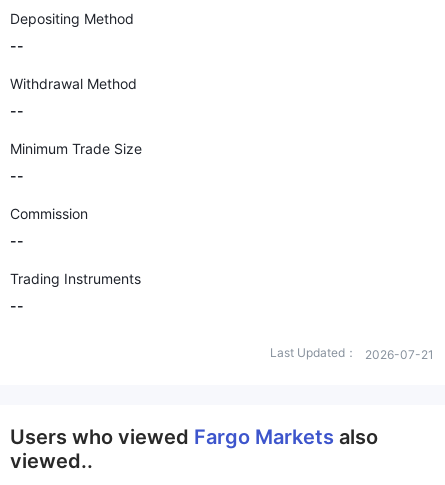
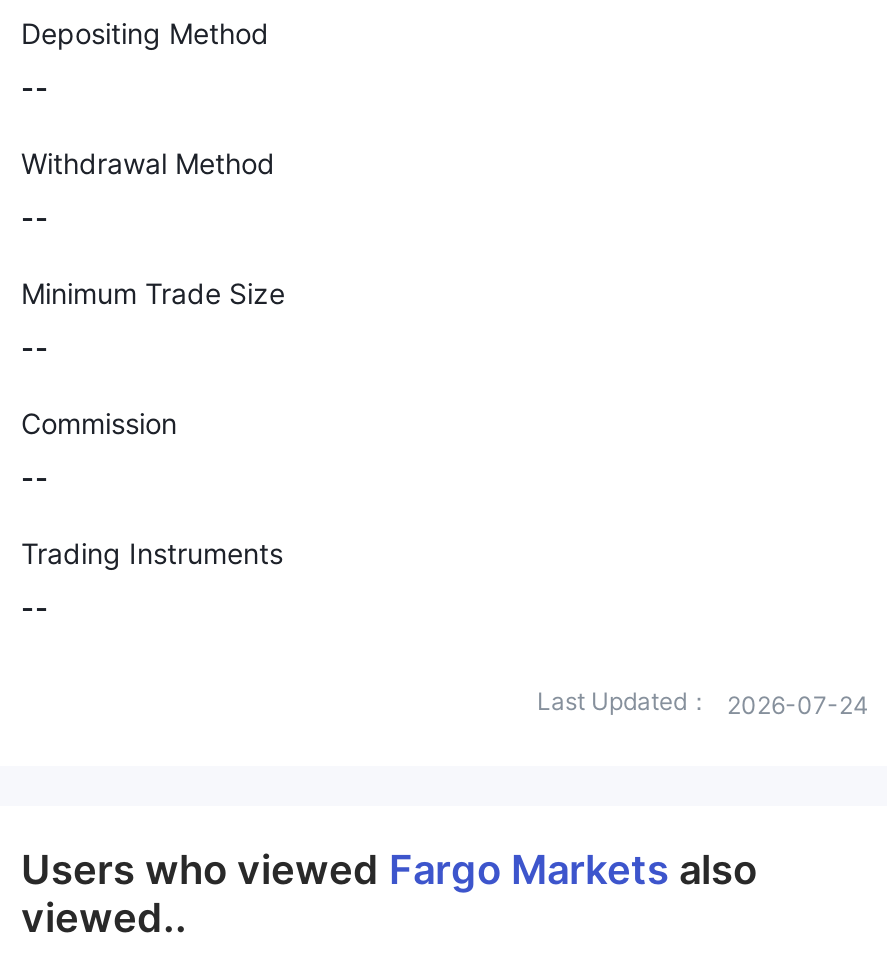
[270,345,434,362] Last Updated： 2026-07-21 -> [537,686,869,720] Last Updated： 2026-07-24

